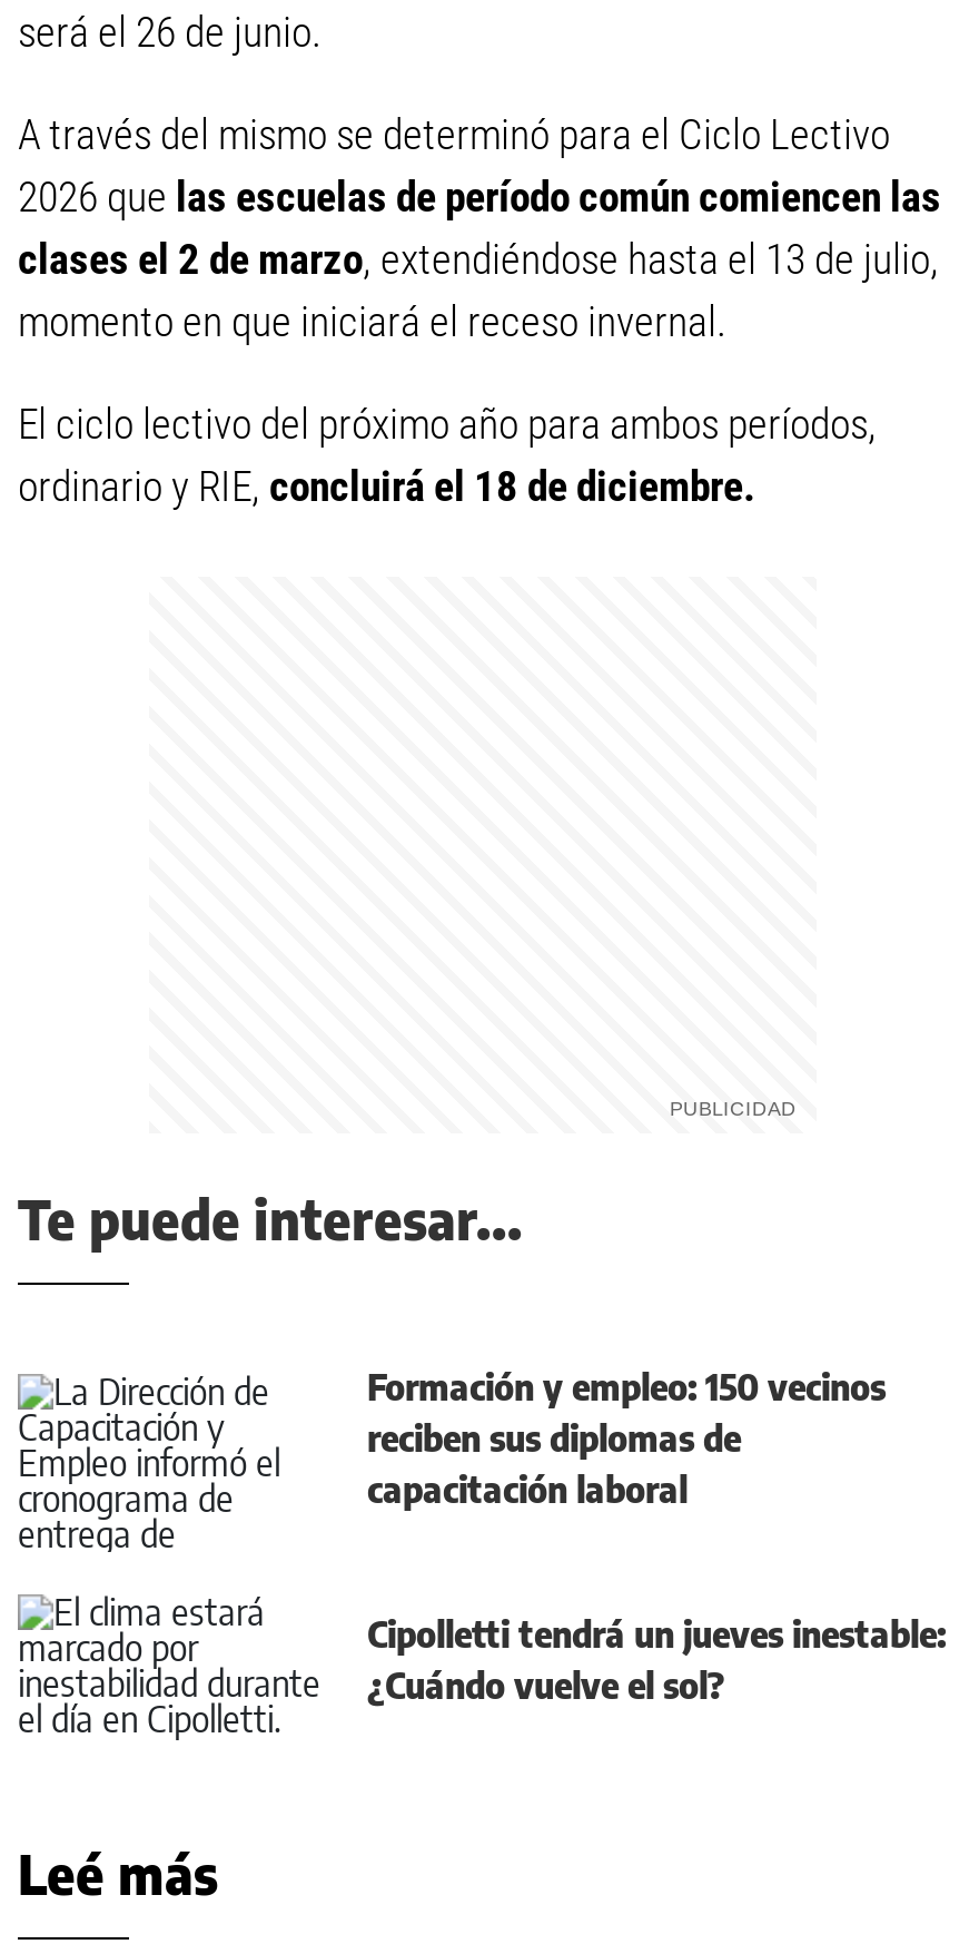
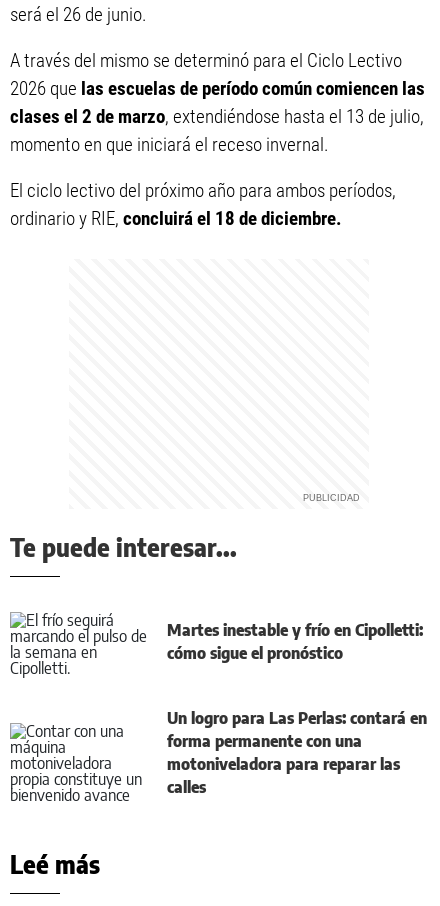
[16,1363,886,1554] [image] | Formación y empleo: 150 vecinos | reciben sus diplomas de | capacitación laboral -> [9,611,423,696] [image] | Martes inestable y frío en Cipolletti: | cómo sigue el pronóstico
[18,1594,946,1741] [image] | Cipolletti tendrá un jueves inestable: | ¿Cuándo vuelve el sol? -> [9,708,427,802] [image] | Un logro para Las Perlas: contará en | forma permanente con una | motoniveladora para reparar las | calles

